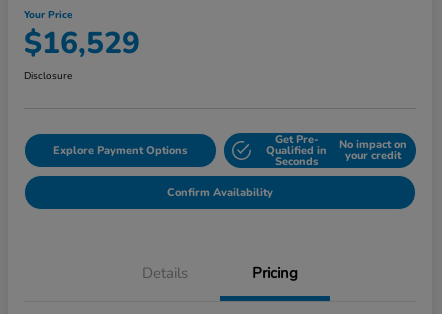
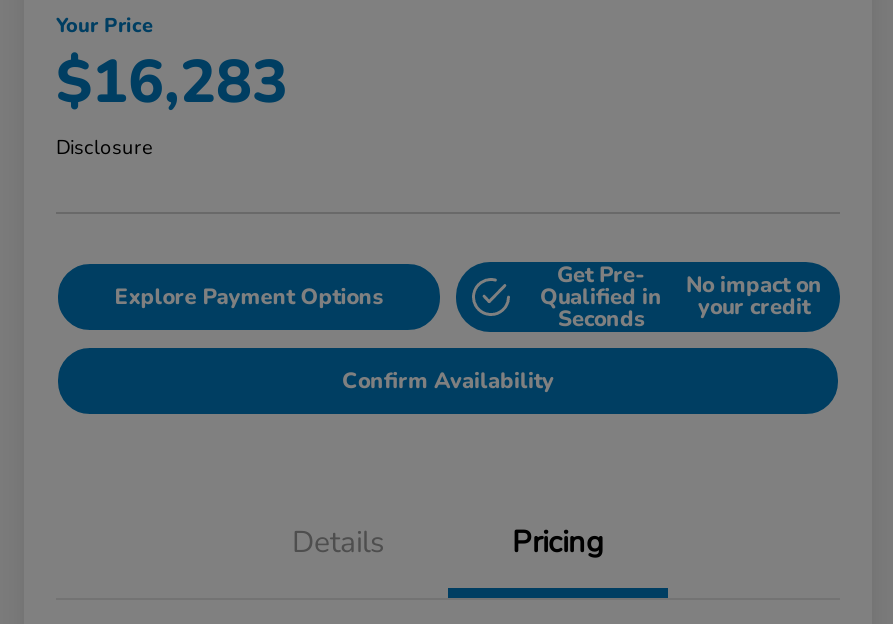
[24,23,140,64] $16,529 -> [56,42,288,124] $16,283

